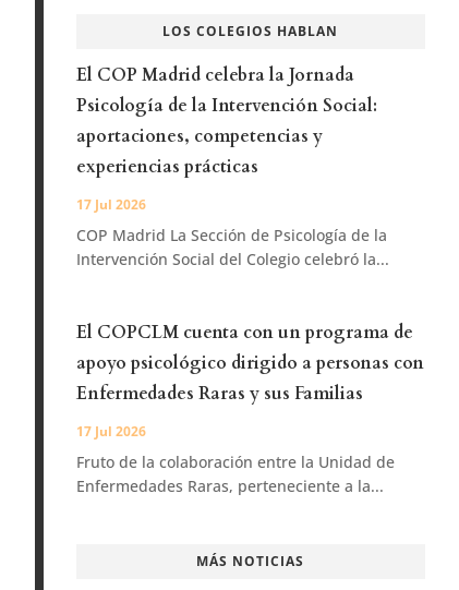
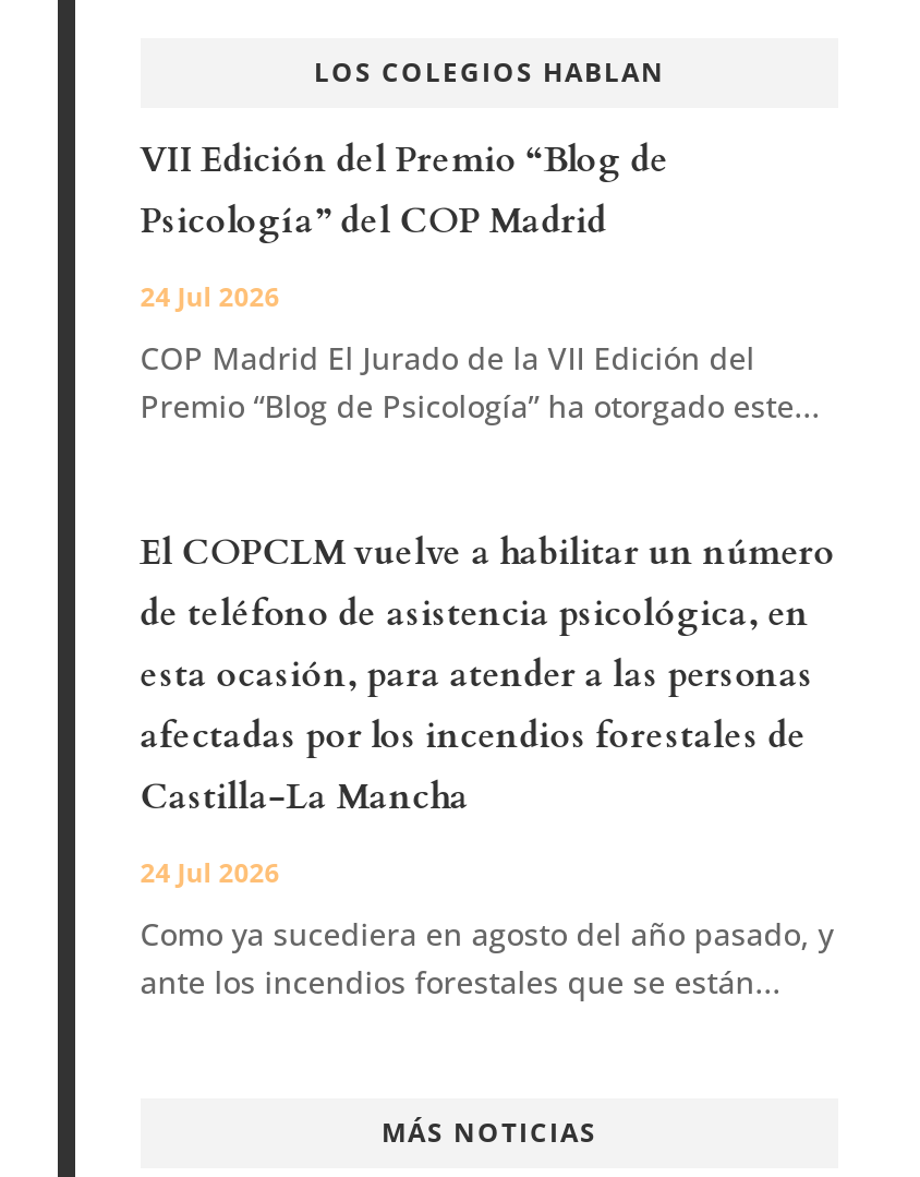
[76,64,377,179] El COP Madrid celebra la Jornada | Psicología de la Intervención Social: | aportaciones, competencias y | experiencias prácticas -> [140,137,670,246] VII Edición del Premio “Blog de | Psicología” del COP Madrid
[76,196,146,214] 17 Jul 2026 -> [140,279,280,316] 24 Jul 2026
[76,225,389,270] COP Madrid La Sección de Psicología de la | Intervención Social del Colegio celebró la... -> [140,338,820,427] COP Madrid El Jurado de la VII Edición del | Premio “Blog de Psicología” ha otorgado este...
[76,321,424,406] El COPCLM cuenta con un programa de | apoyo psicológico dirigido a personas con | Enfermedades Raras y sus Familias -> [140,530,836,822] El COPCLM vuelve a habilitar un número | de teléfono de asistencia psicológica, en | esta ocasión, para atender a las personas | afectadas por los incendios forestales de | Castilla-La Mancha
[76,422,146,441] 17 Jul 2026 -> [140,855,280,892] 24 Jul 2026
[76,452,394,497] Fruto de la colaboración entre la Unidad de | Enfermedades Raras, perteneciente a la... -> [140,914,833,1003] Como ya sucediera en agosto del año pasado, y | ante los incendios forestales que se están...

